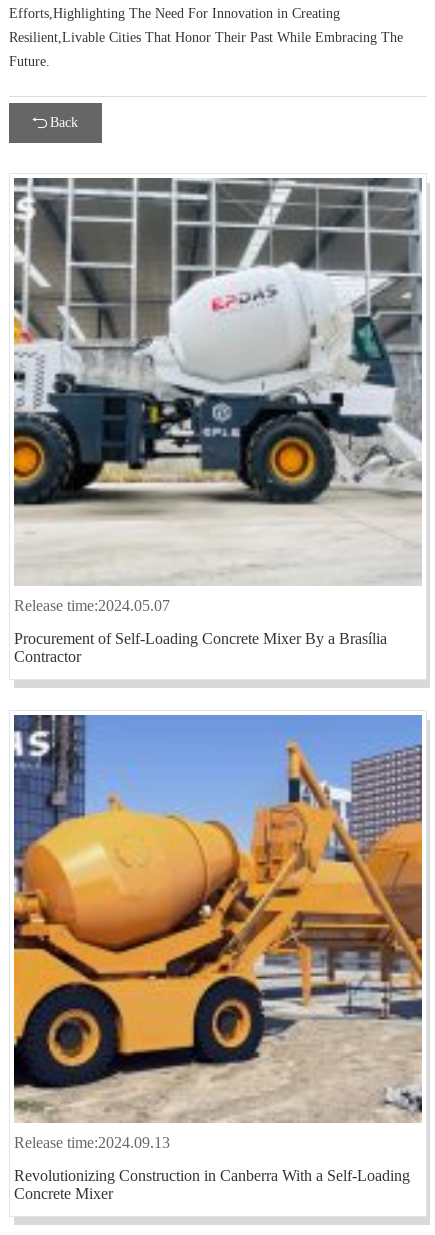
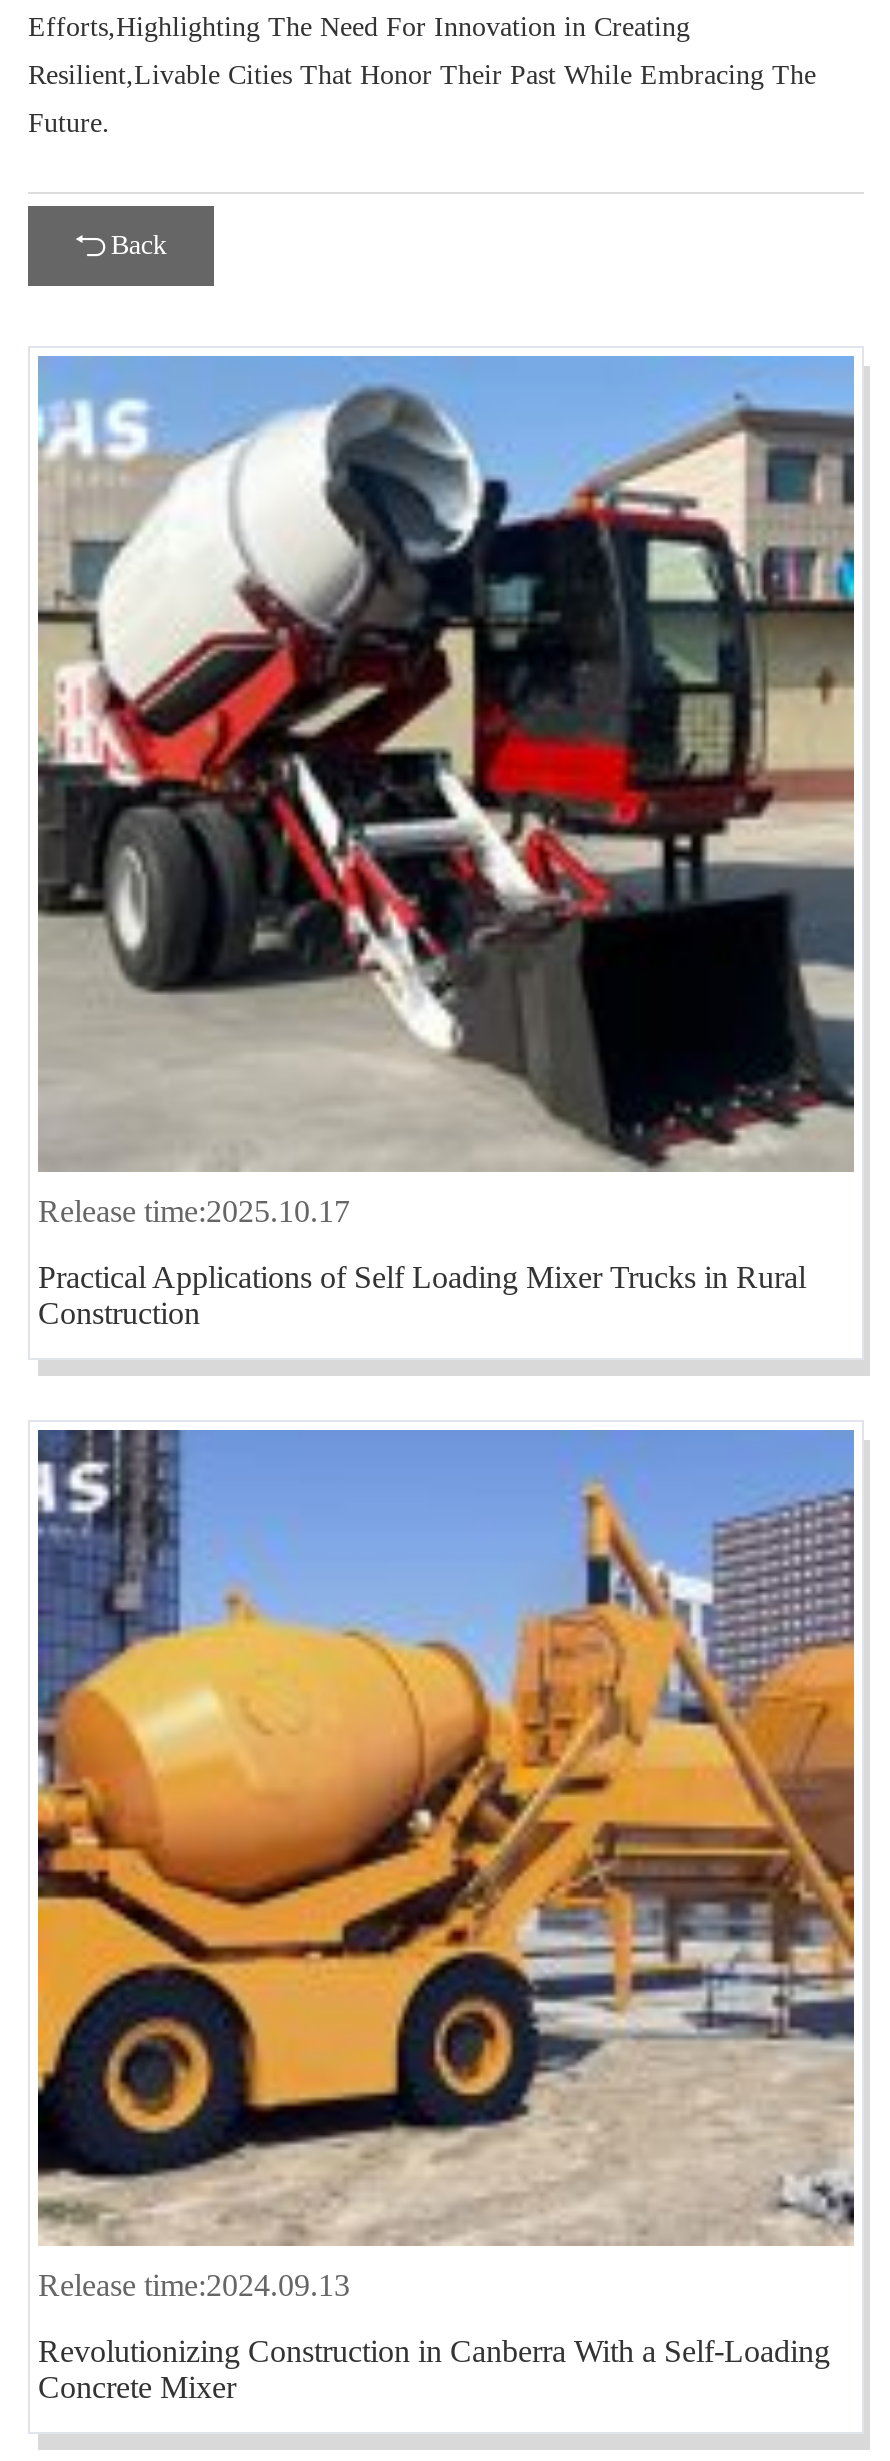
[13,177,423,614] [image] | Release time:2024.05.07 -> [36,354,856,1227] [image] | Release time:2025.10.17
[14,630,387,665] Procurement of Self-Loading Concrete Mixer By a Brasília | Contractor -> [38,1259,806,1329] Practical Applications of Self Loading Mixer Trucks in Rural | Construction

